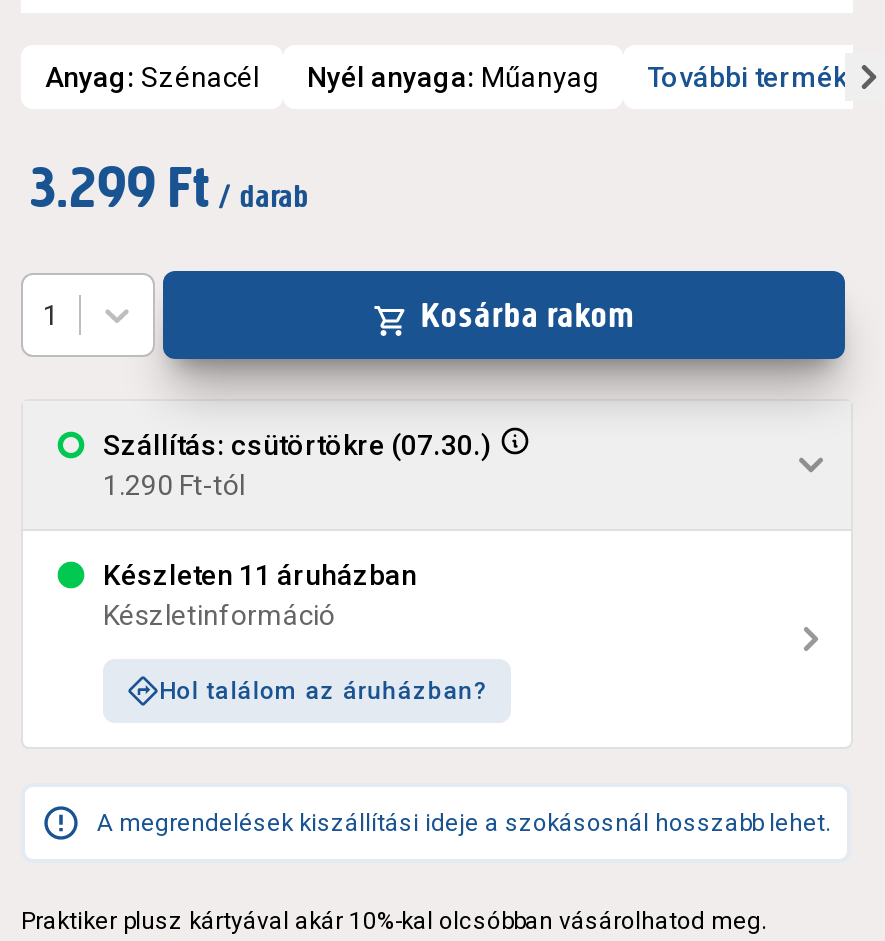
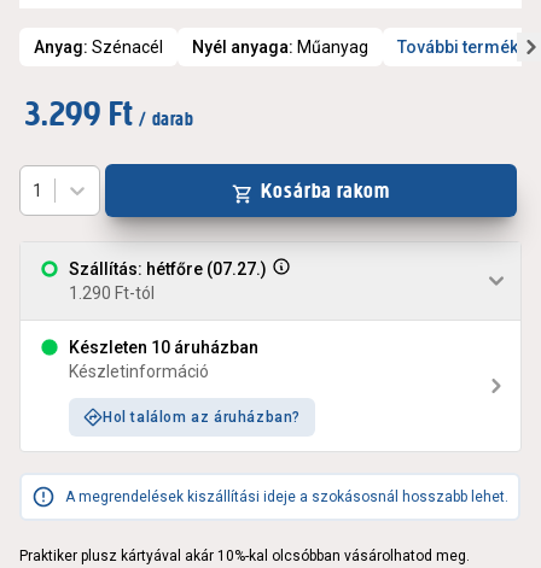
[103,429,491,461] Szállítás: csütörtökre (07.30.) -> [69,259,267,279] Szállítás: hétfőre (07.27.)
[103,559,417,591] Készleten 11 áruházban -> [69,338,258,357] Készleten 10 áruházban

